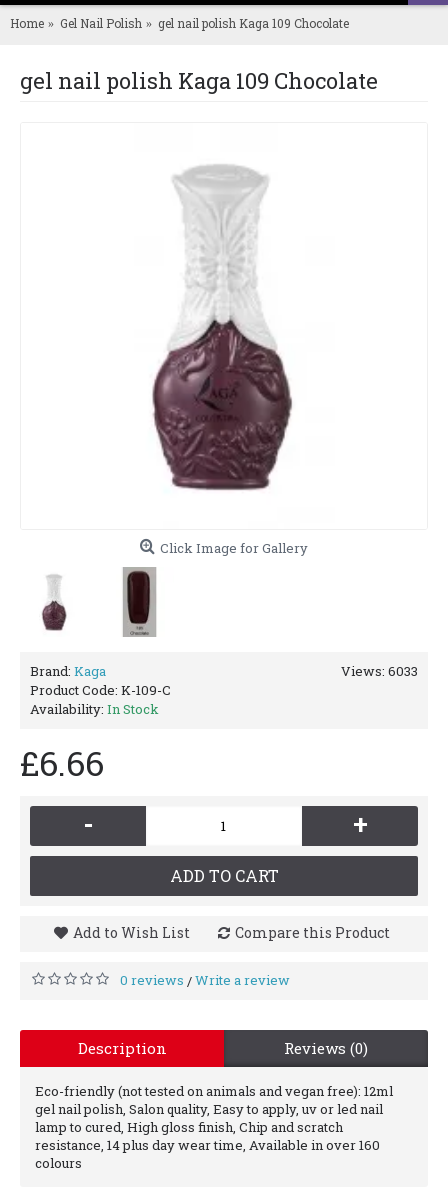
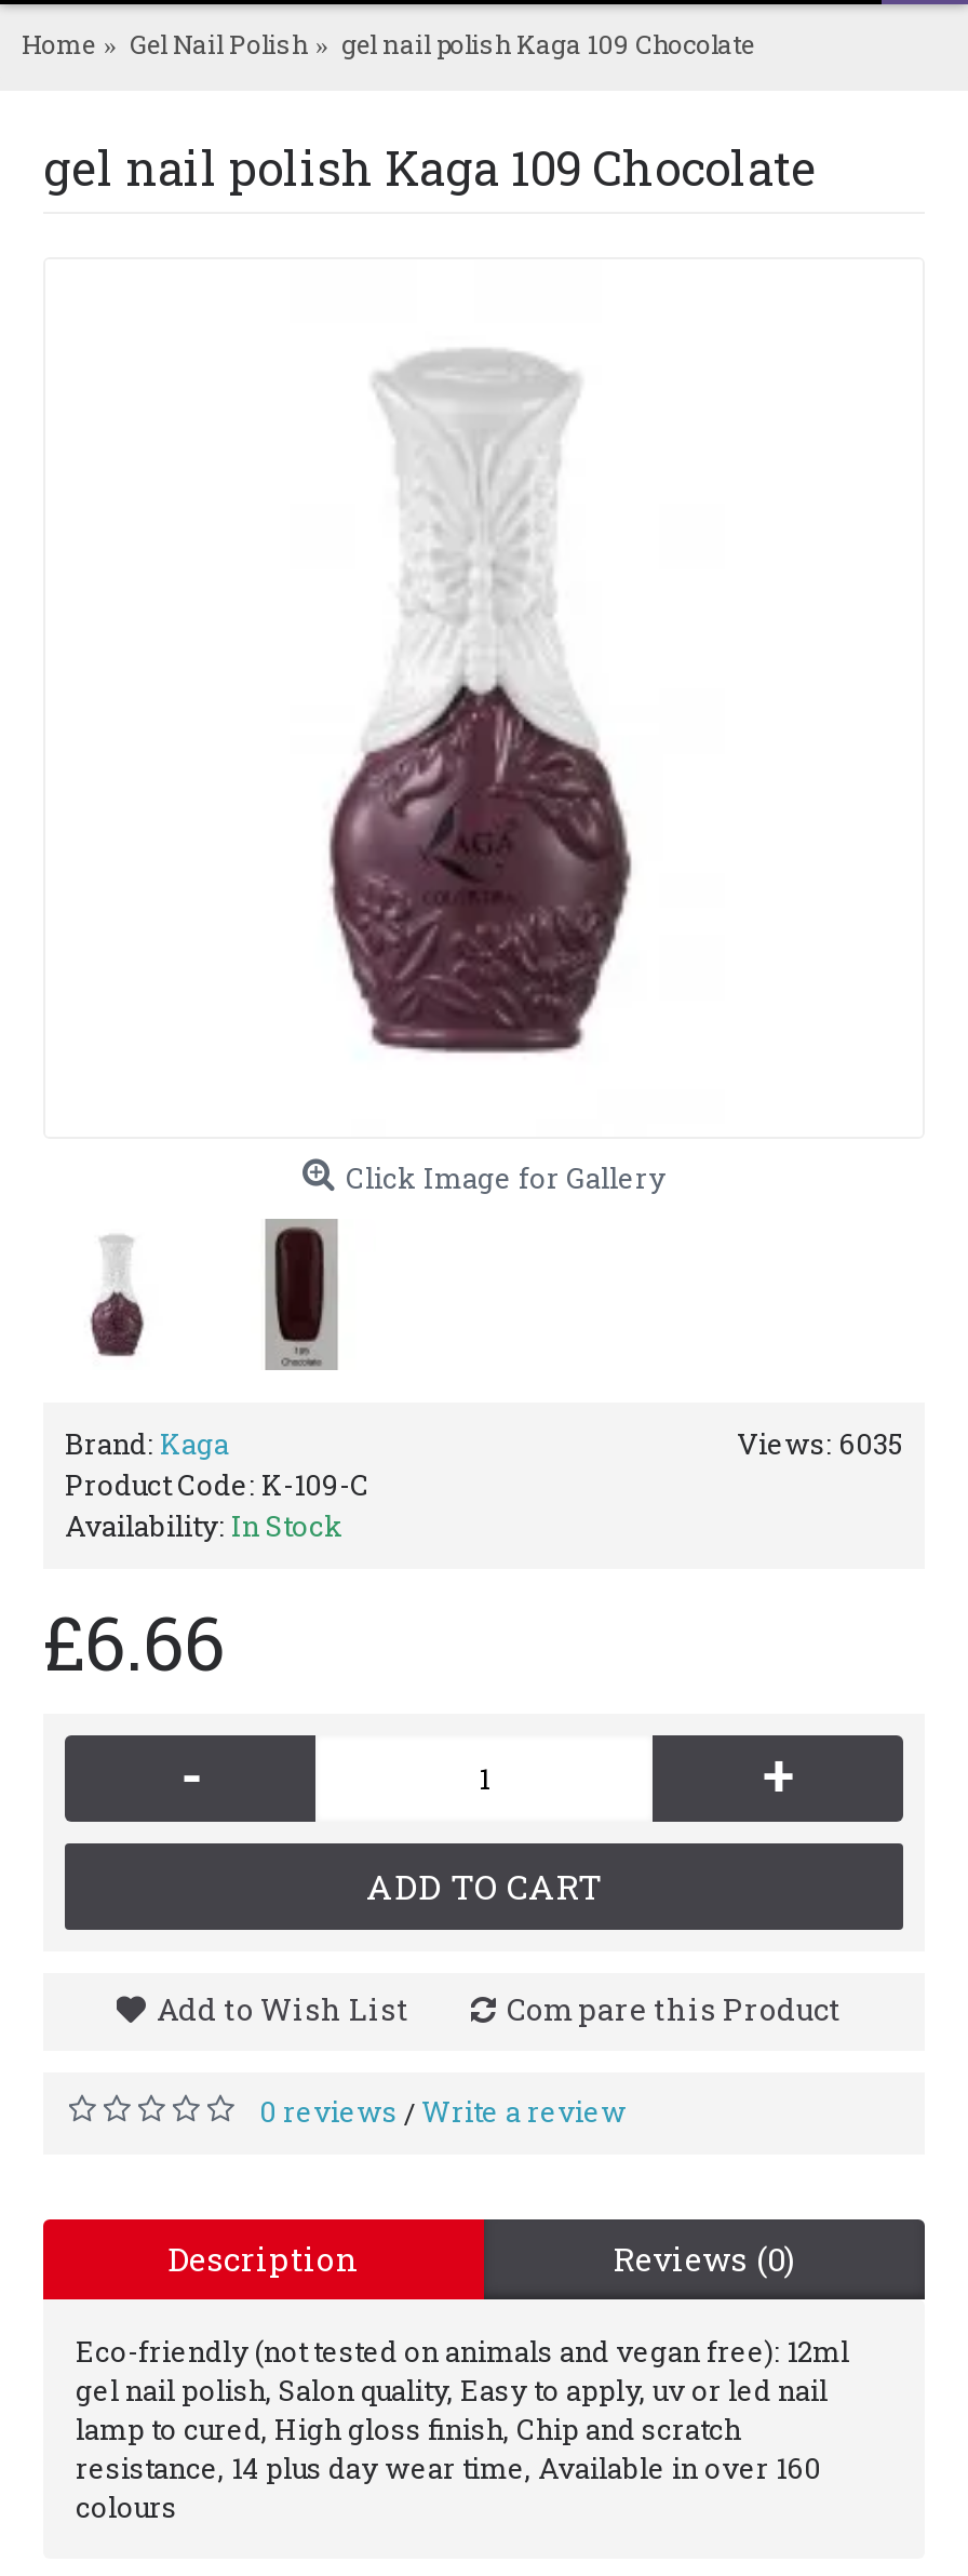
[341,662,418,680] Views: 6033 -> [737,1423,903,1462] Views: 6035

